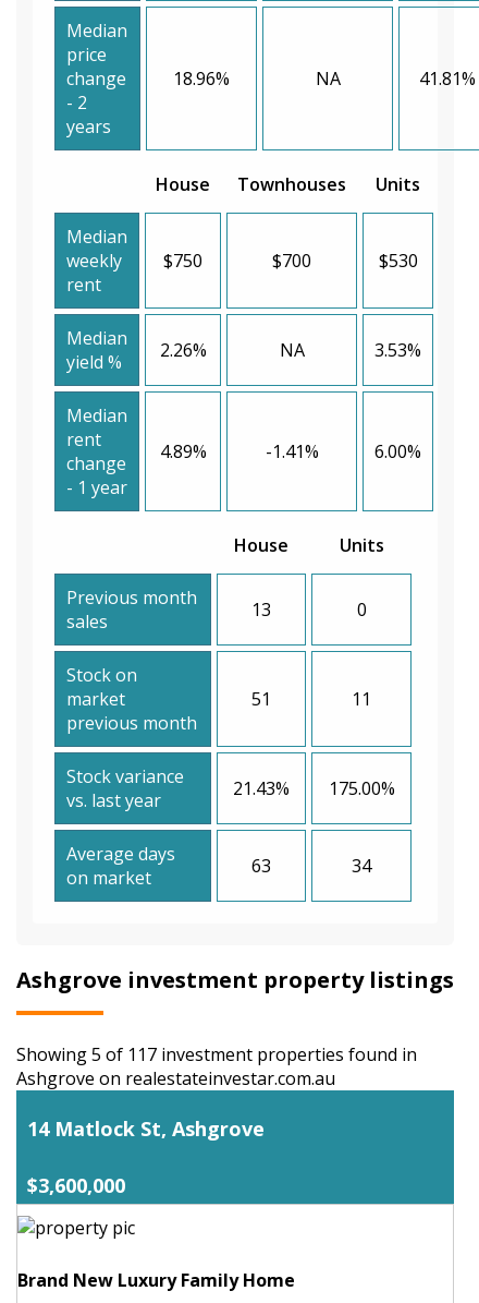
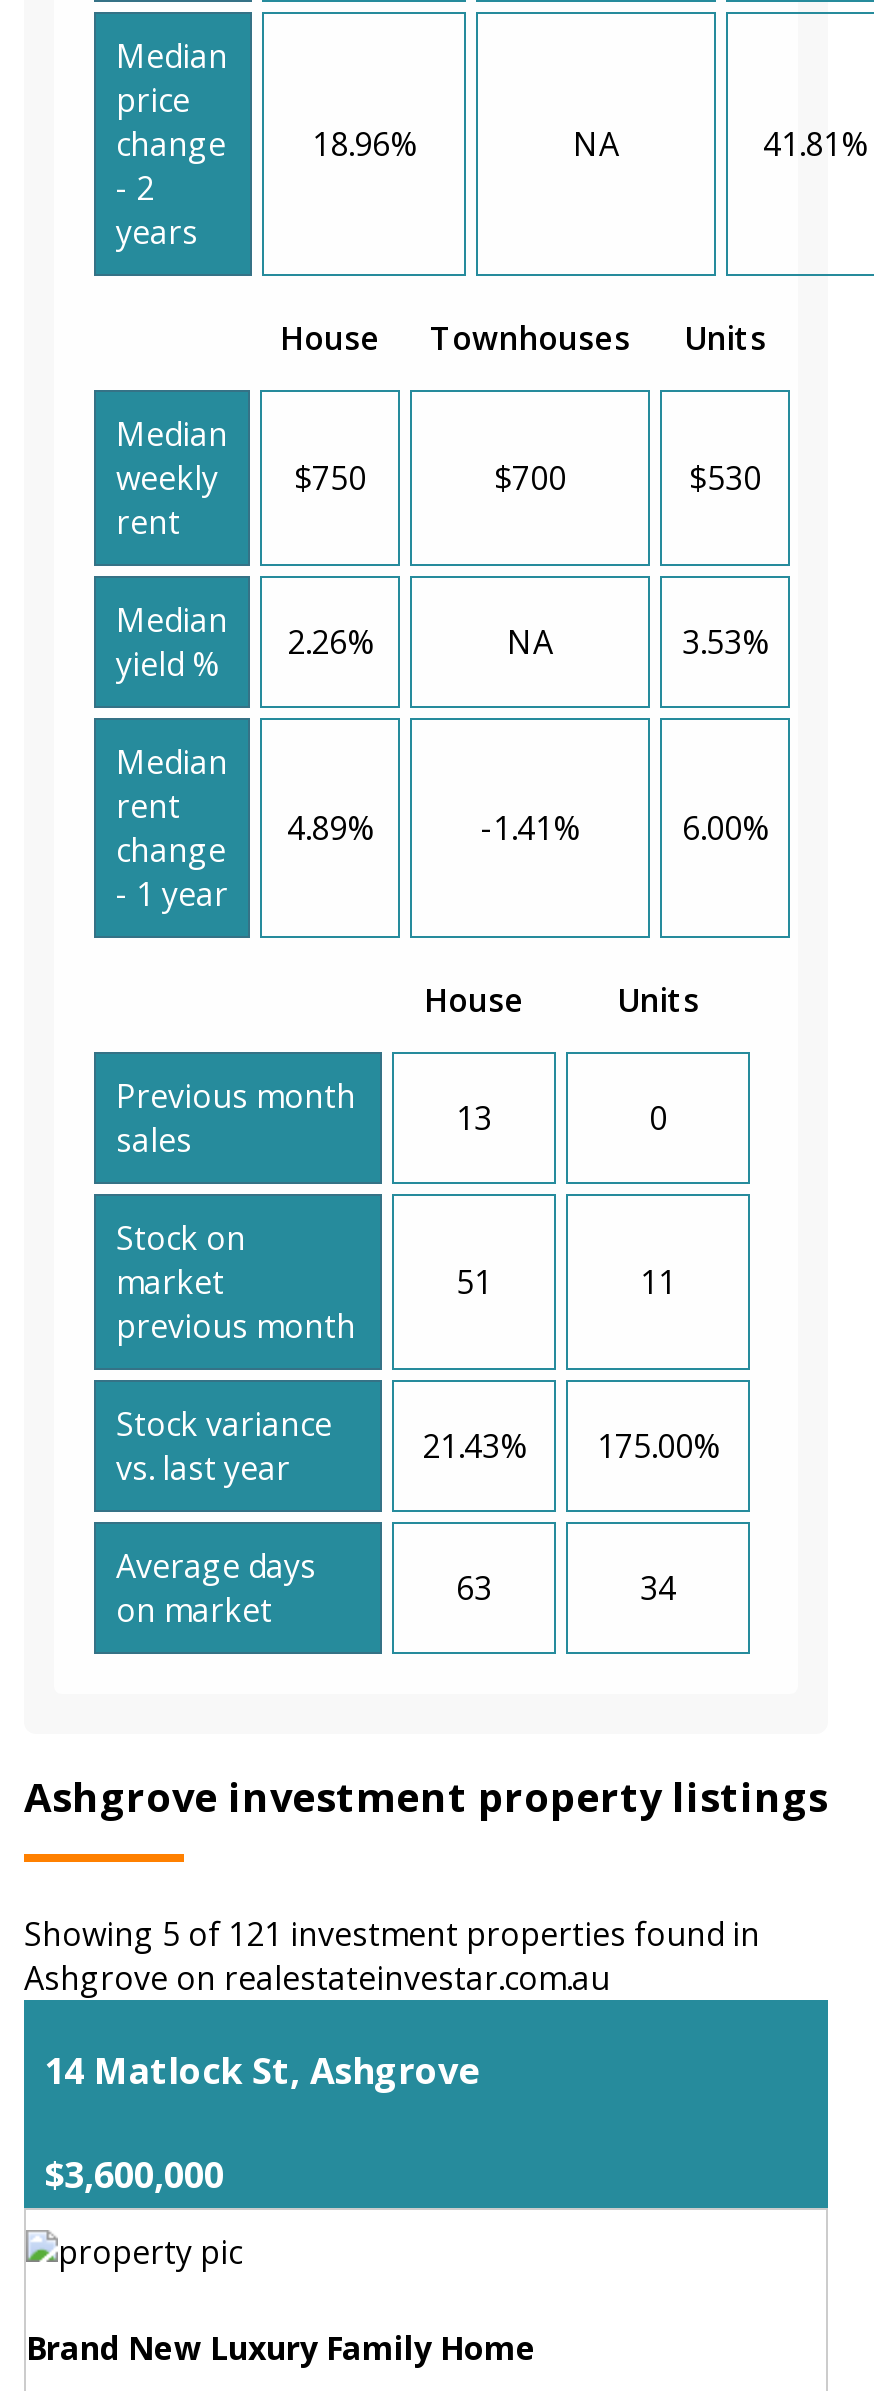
[16,1042,417,1066] Showing 5 of 117 investment properties found in -> [24,1912,760,1956] Showing 5 of 121 investment properties found in

